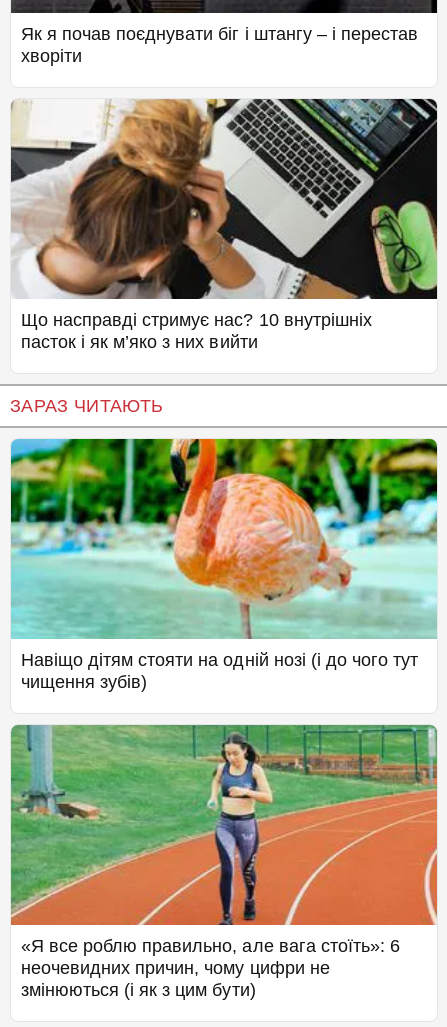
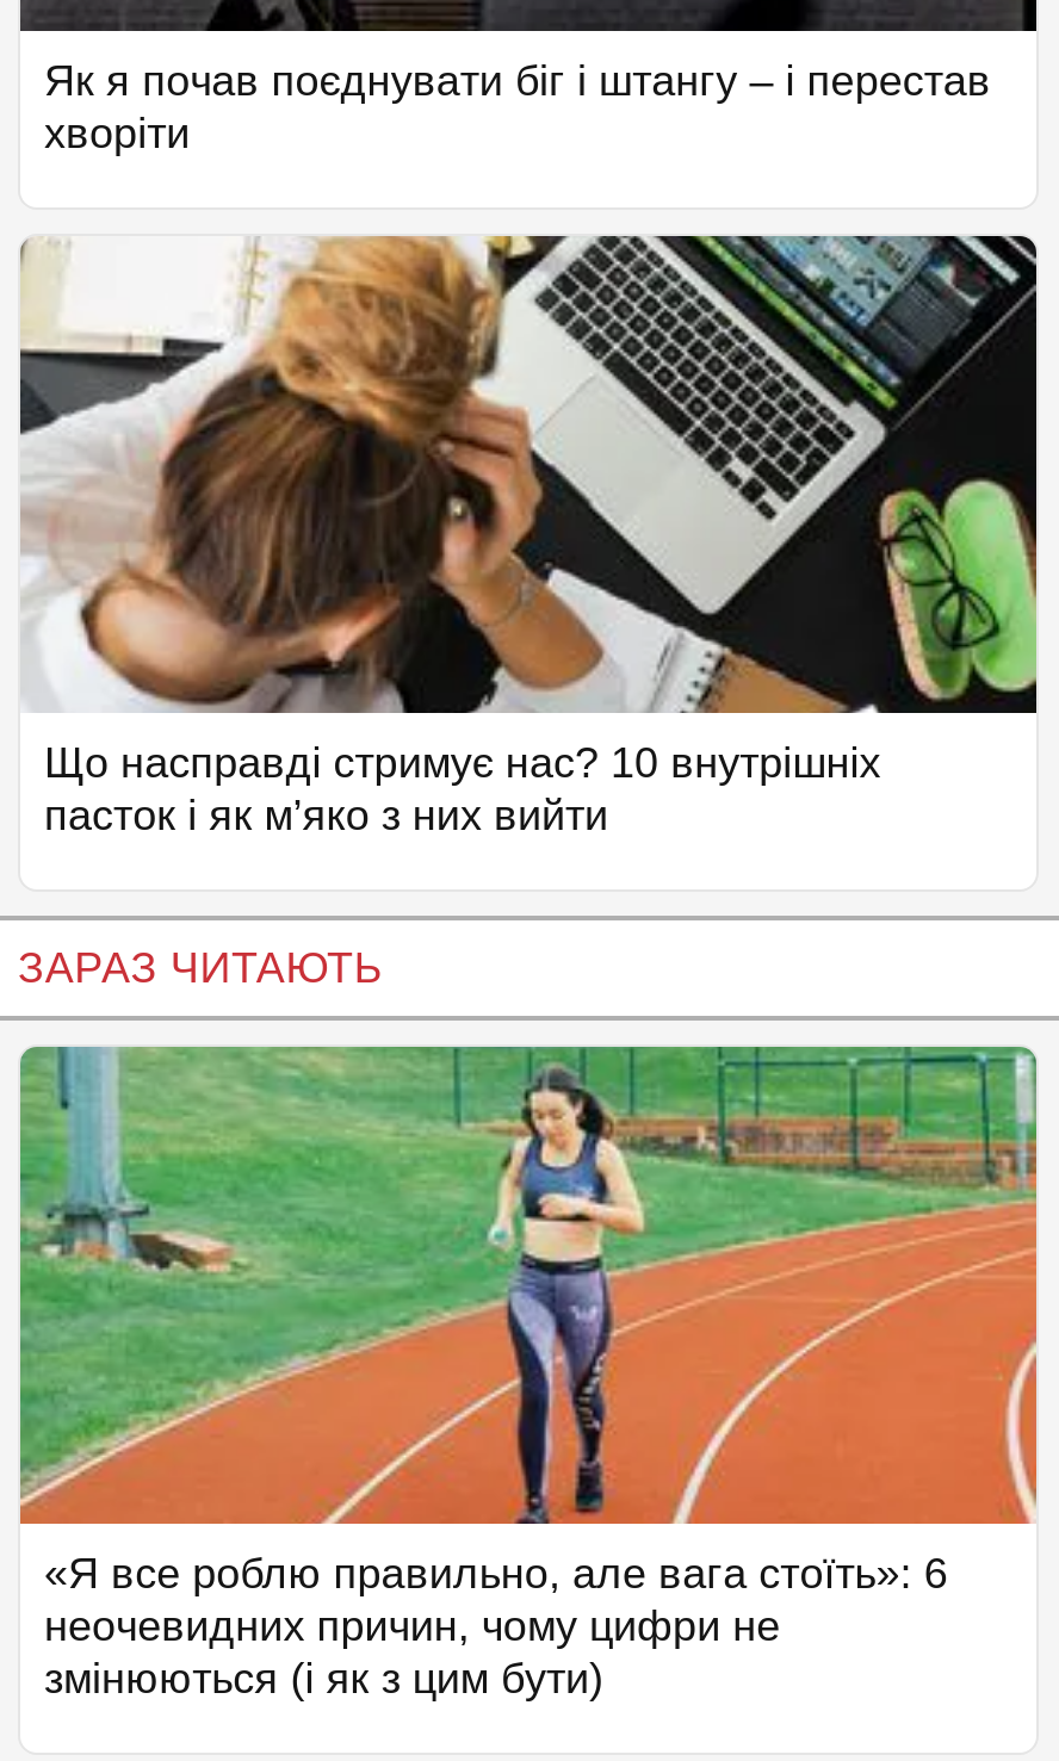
[10,438,438,692] [image] | Навіщо дітям стояти на одній нозі (і до чого тут | чищення зубів) -> none

